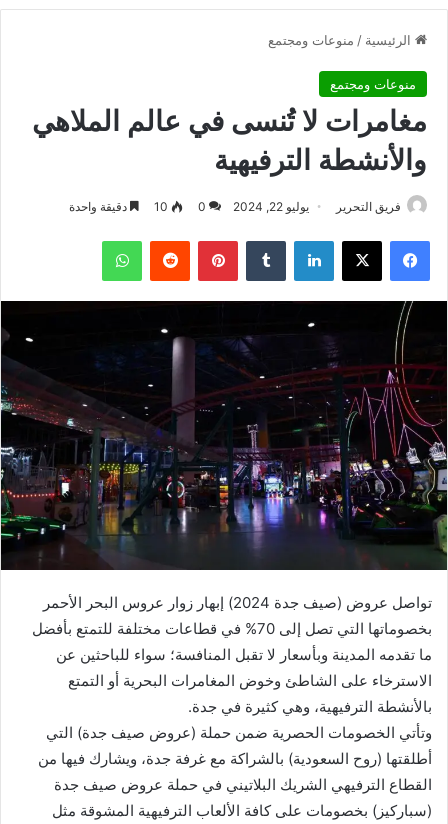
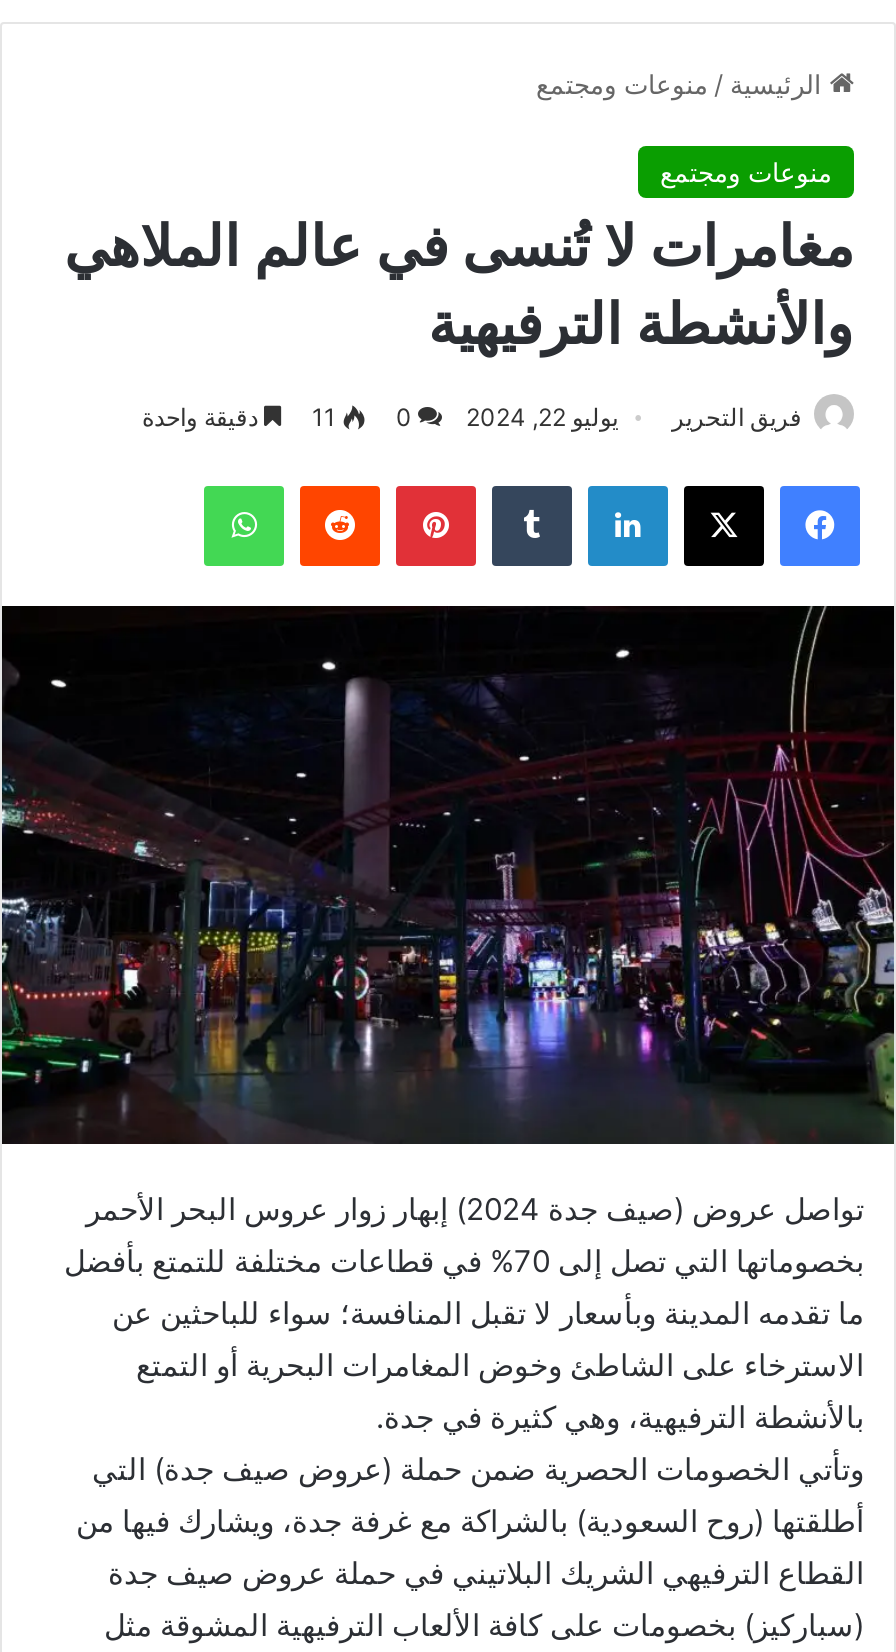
[69,199,206,214] 0 10 دقيقة واحدة -> [142,402,412,432] 0 11 دقيقة واحدة

